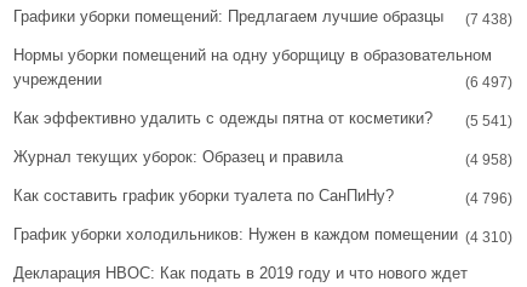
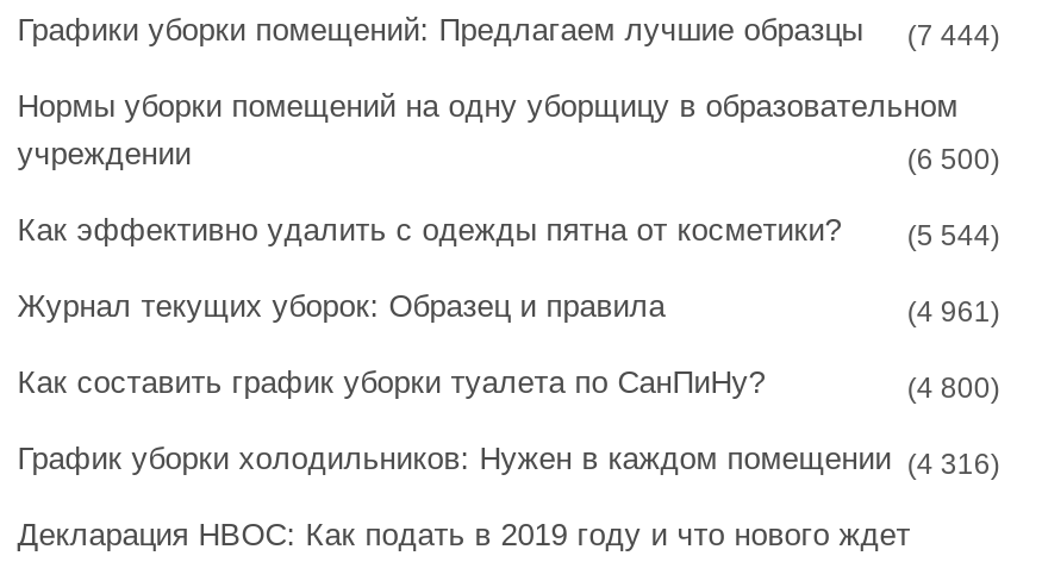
[466,11,513,28] (7 438) -> [907,19,1000,52] (7 444)
[466,74,513,91] (6 497) -> [907,142,1000,176] (6 500)
[13,109,513,129] Как эффективно удалить с одежды пятна от косметики? (5 541) -> [17,211,1000,252] Как эффективно удалить с одежды пятна от косметики? (5 544)
[466,151,513,168] (4 958) -> [907,295,1000,328] (4 961)
[466,190,513,207] (4 796) -> [907,371,1000,404] (4 800)
[13,225,513,246] График уборки холодильников: Нужен в каждом помещении (4 310) -> [17,440,1000,481] График уборки холодильников: Нужен в каждом помещении (4 316)

